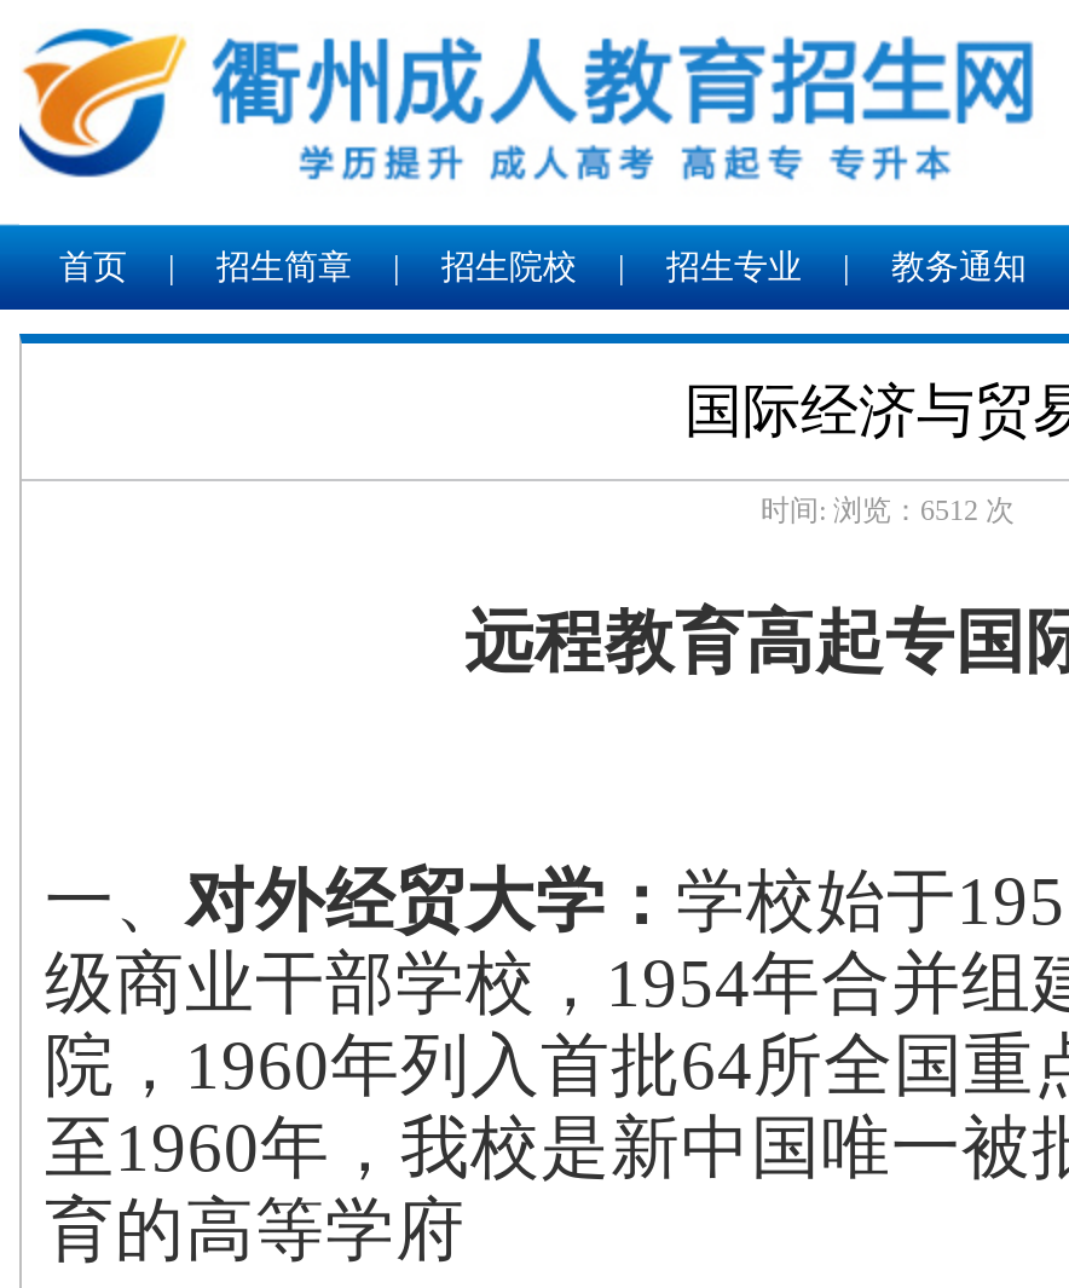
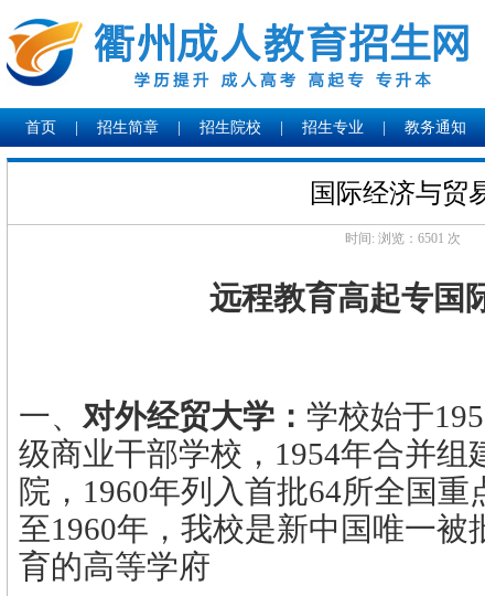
[761,493,1015,527] 时间: 浏览：6512 次 -> [344,231,460,246] 时间: 浏览：6501 次

